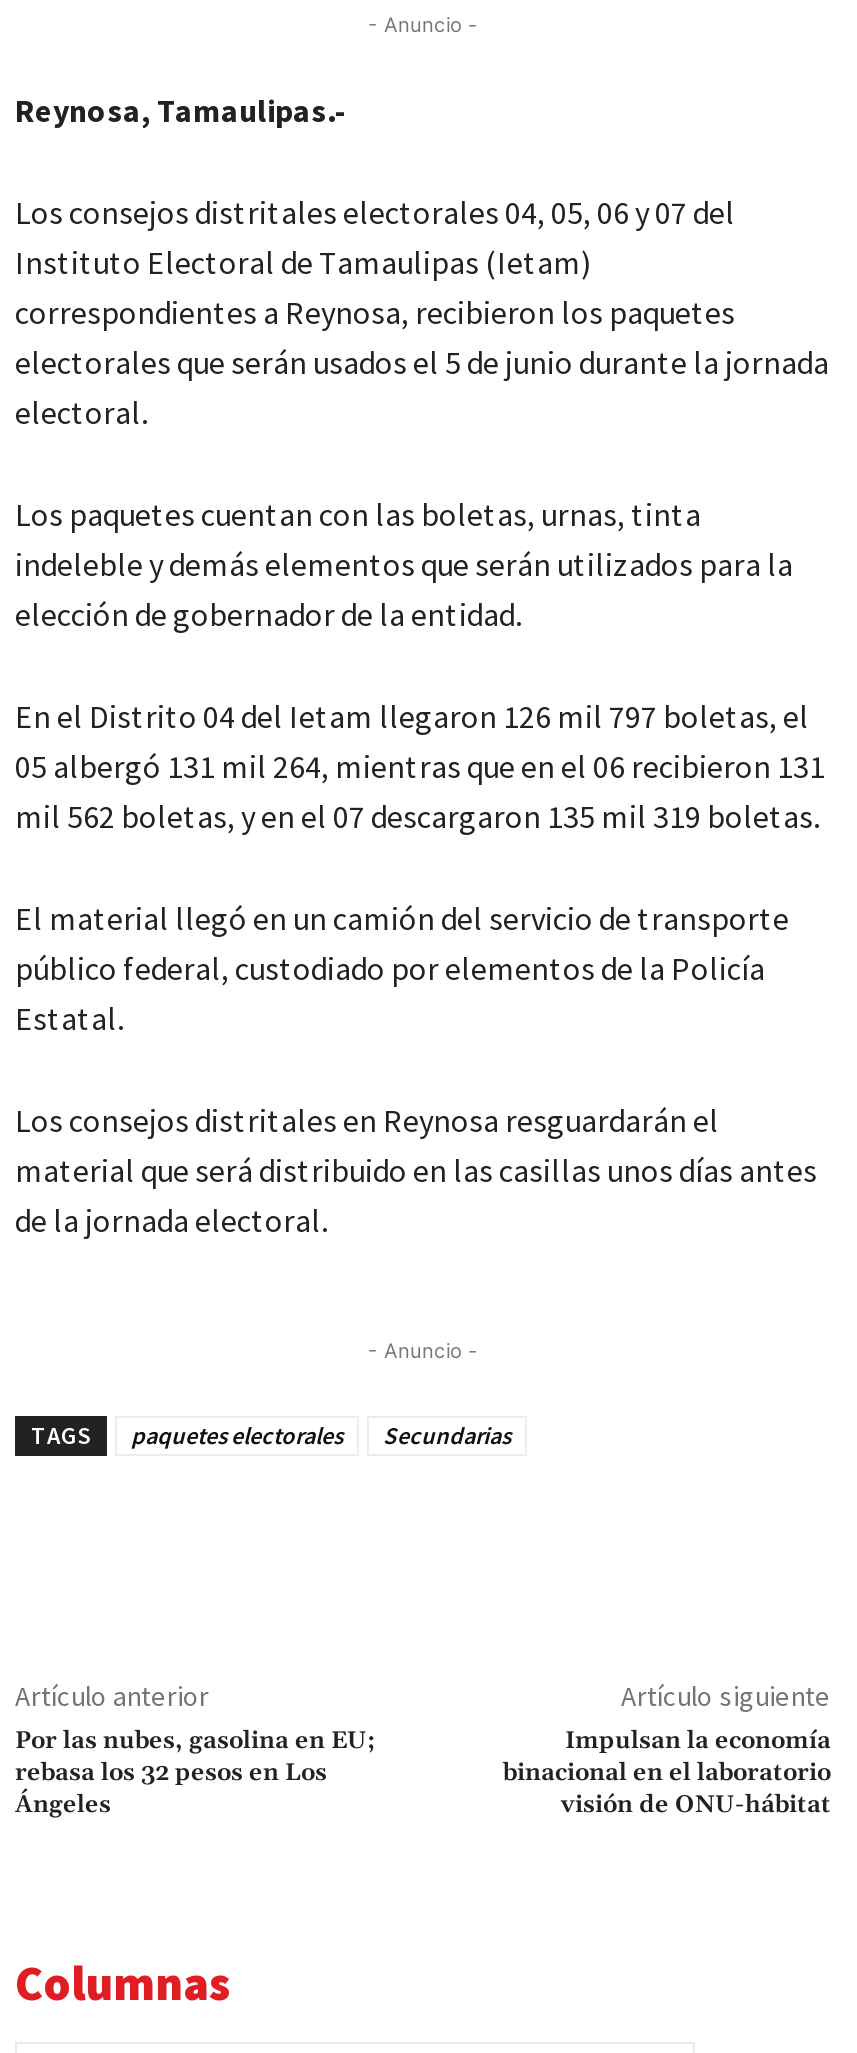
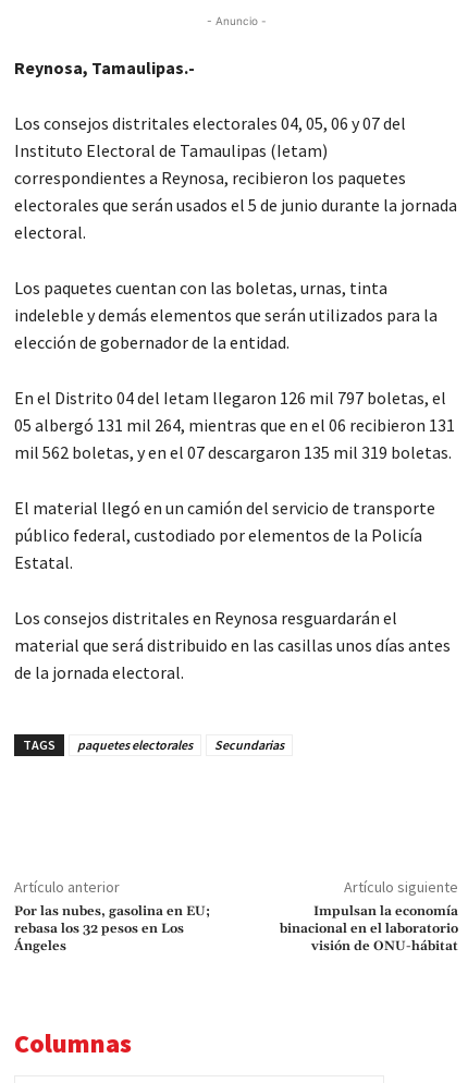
[368,1338,478,1362] - Anuncio - -> none

